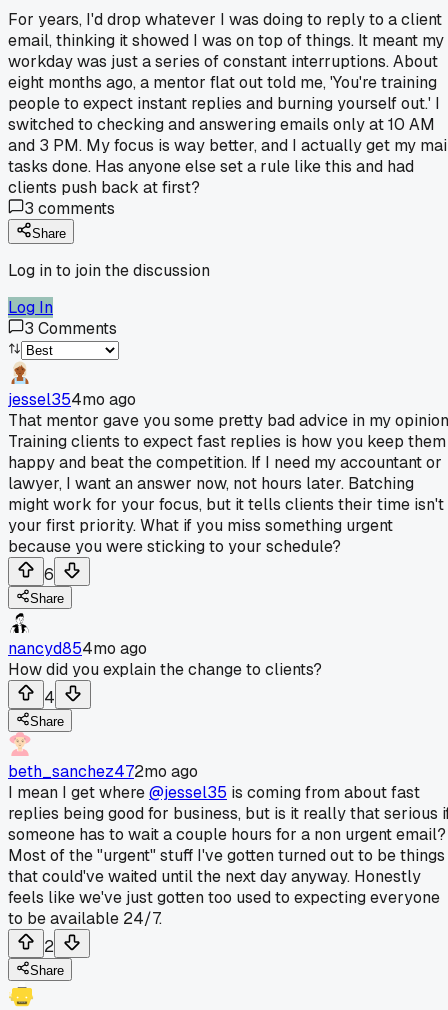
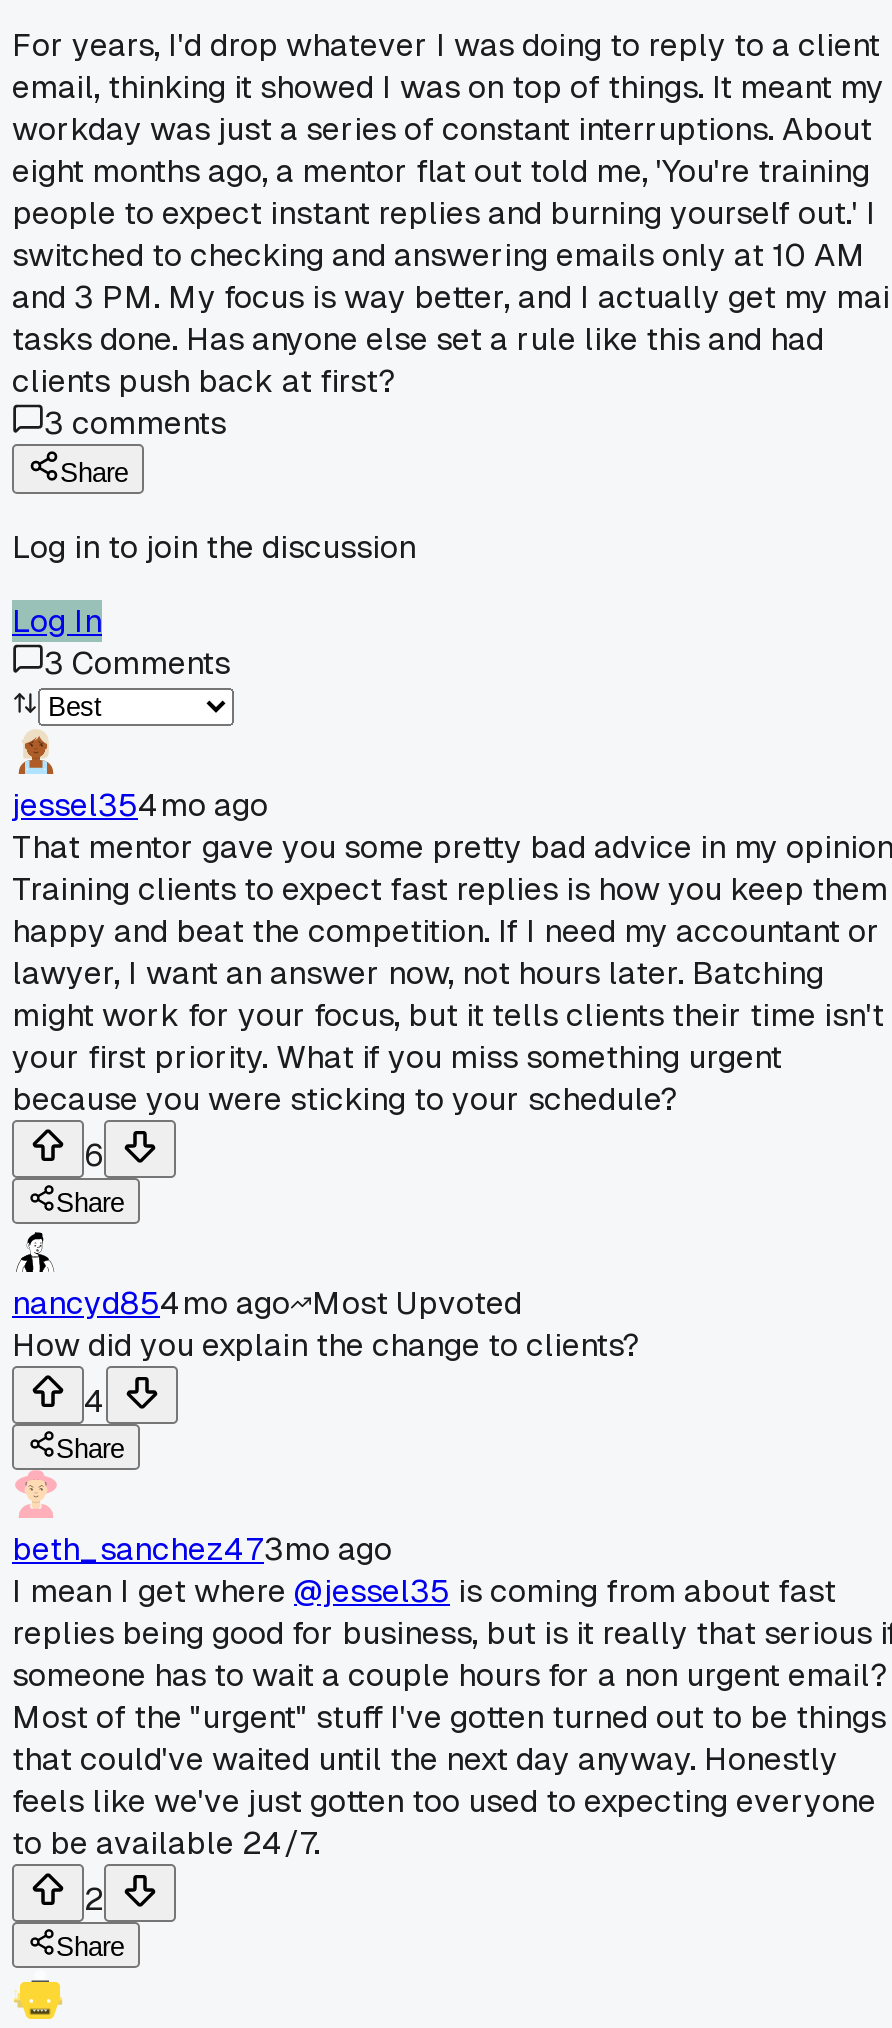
[8,638,147,659] nancyd854mo ago -> [12,1282,522,1324] nancyd854mo ago Most Upvoted
[8,761,198,782] beth_sanchez472mo ago -> [12,1528,392,1570] beth_sanchez473mo ago

